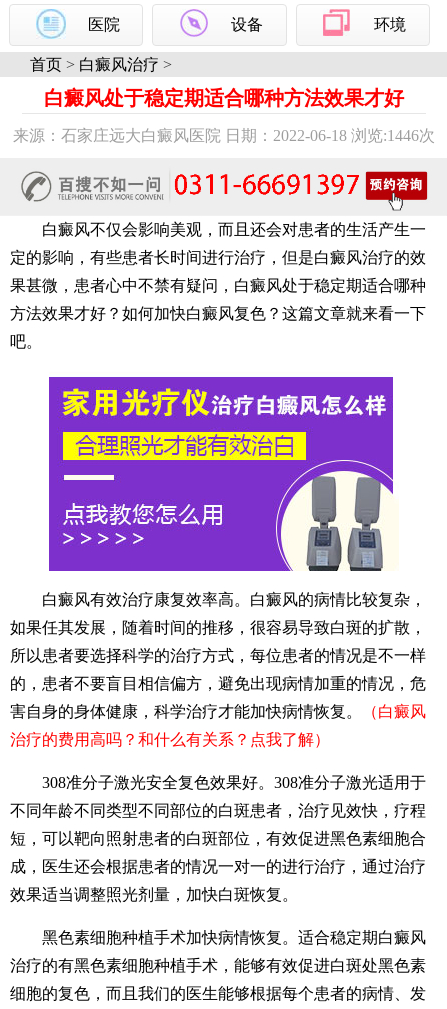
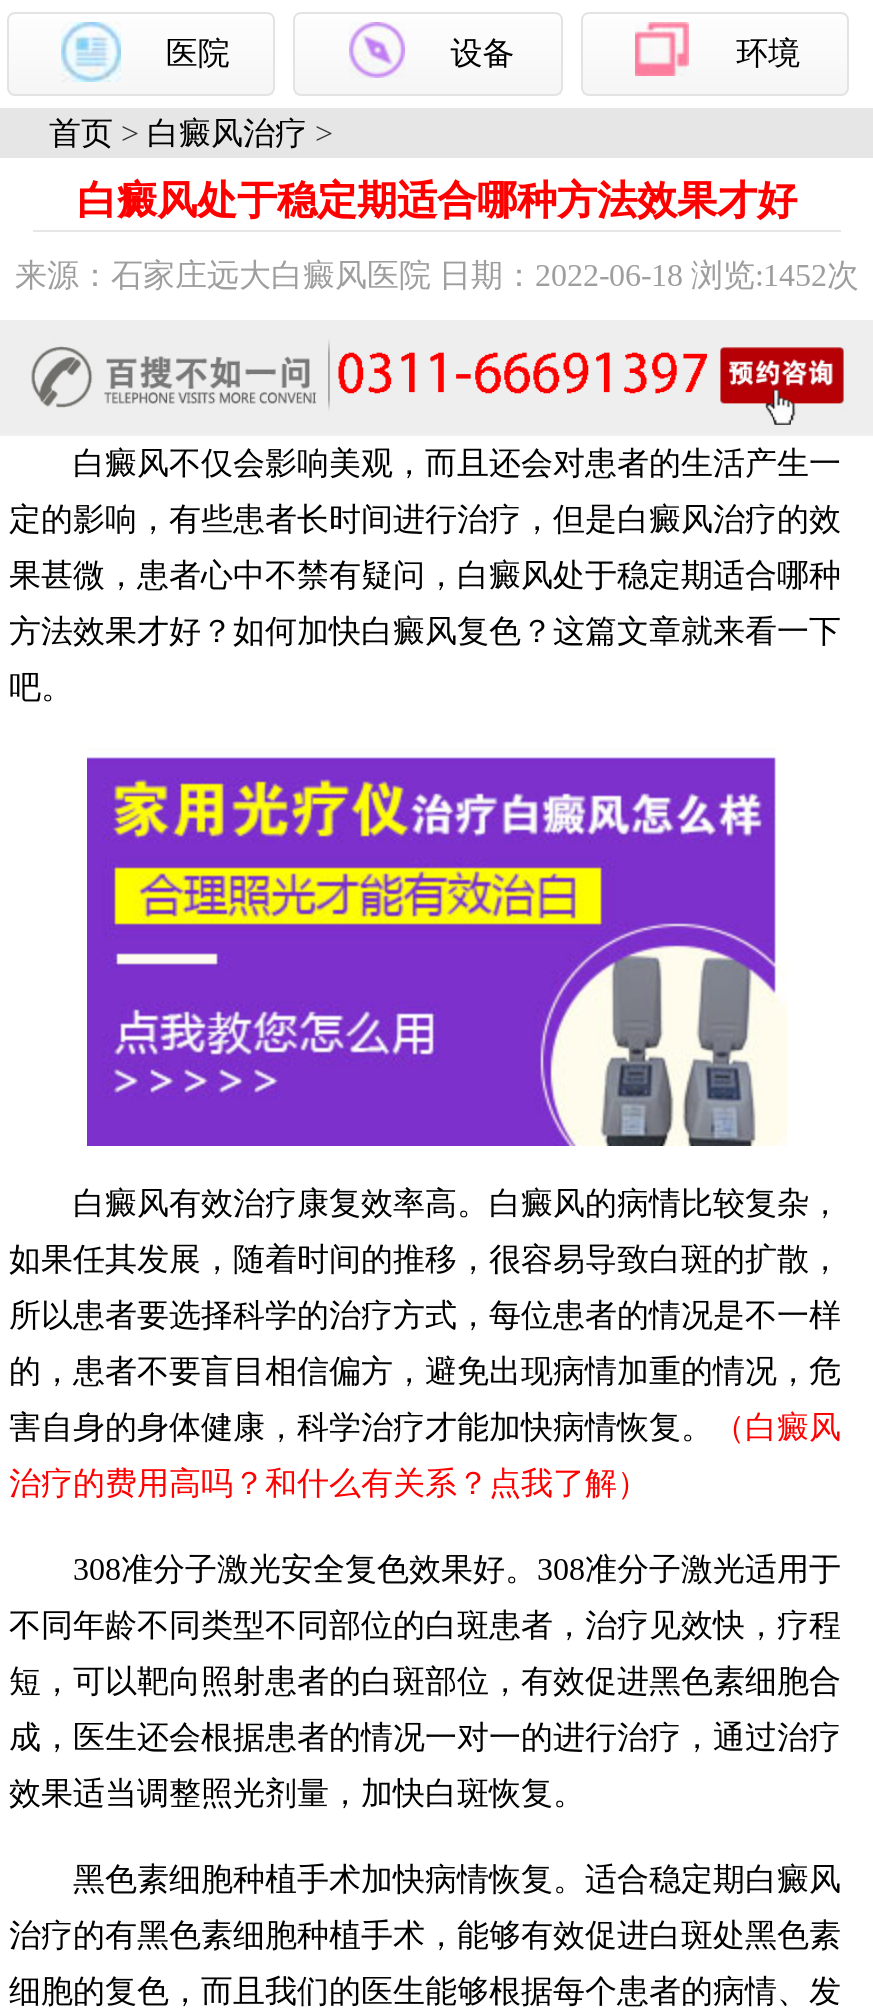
[13,127,435,144] 来源：石家庄远大白癜风医院 日期：2022-06-18 浏览:1446次 -> [15,258,859,292] 来源：石家庄远大白癜风医院 日期：2022-06-18 浏览:1452次

